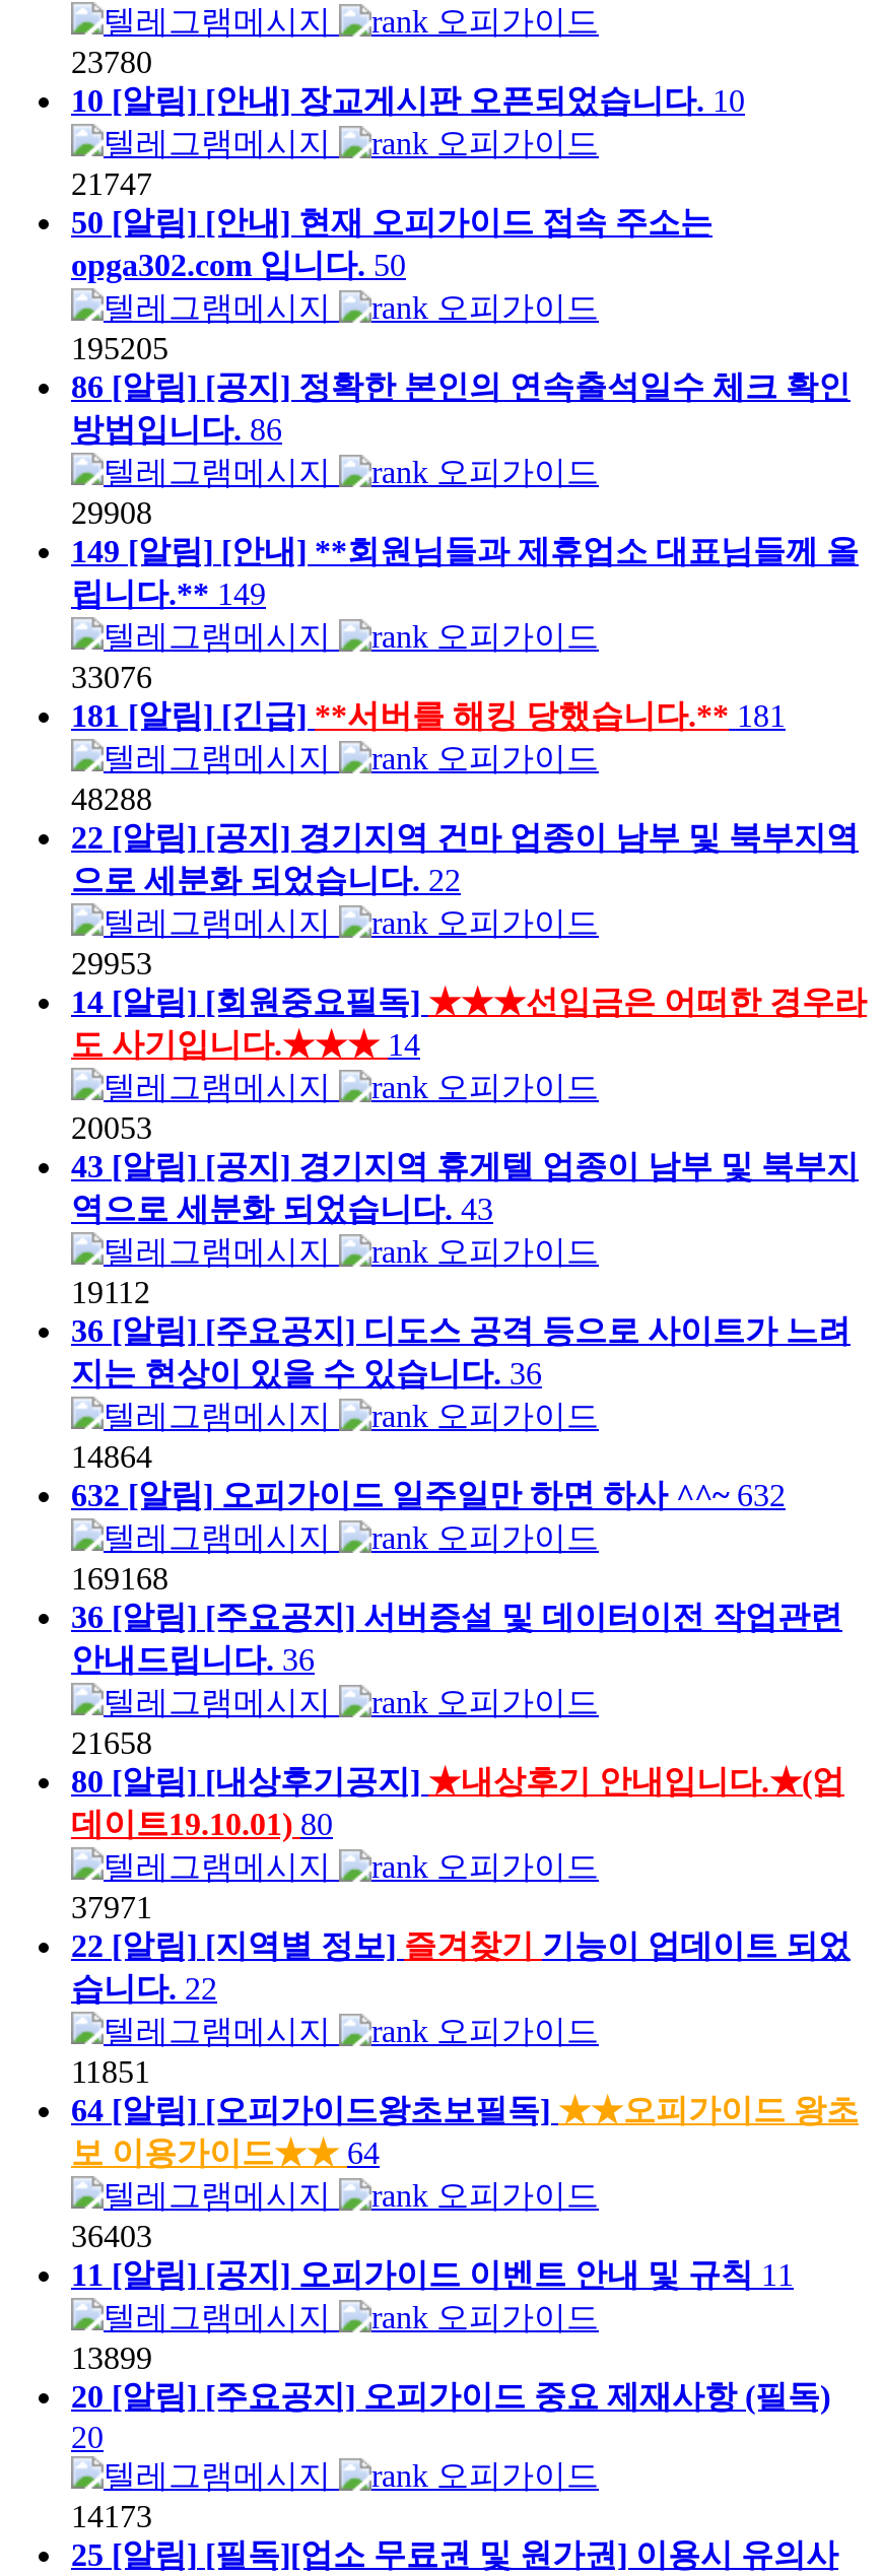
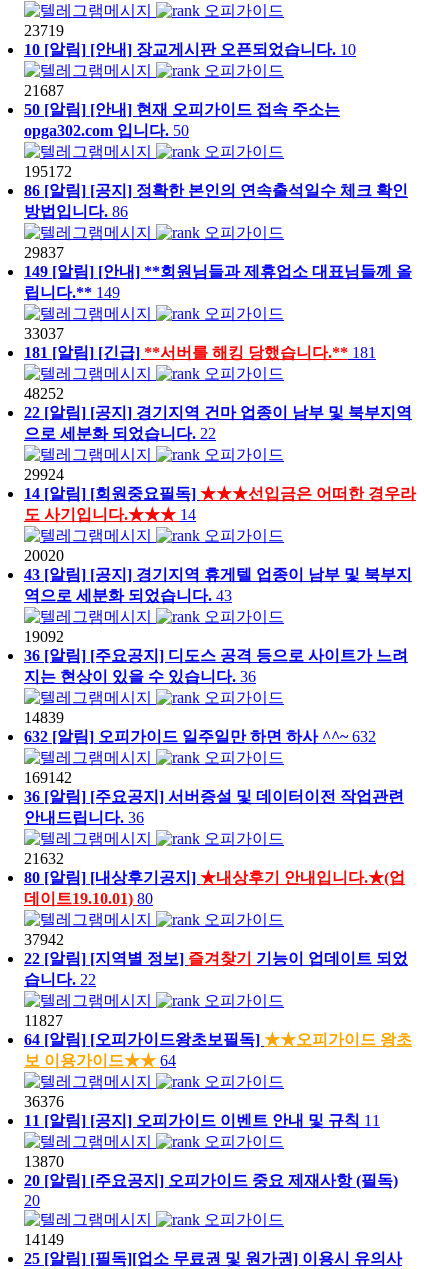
[71,44,152,79] 23780 -> [24,22,64,39] 23719
[71,166,152,201] 21747 -> [24,82,64,99] 21687
[71,330,168,365] 195205 -> [24,163,72,180] 195172
[71,495,152,529] 29908 -> [24,244,64,261] 29837
[71,659,152,694] 33076 -> [24,325,64,342] 33037
[71,781,152,816] 48288 -> [24,385,64,402] 48252
[71,946,152,980] 29953 -> [24,466,64,483] 29924
[71,1110,152,1144] 20053 -> [24,547,64,564] 20020
[71,1274,150,1309] 19112 -> [24,628,64,645] 19092
[71,1439,152,1473] 14864 -> [24,709,64,726] 14839
[71,1561,168,1595] 169168 -> [24,769,72,786] 169142
[71,1725,152,1760] 21658 -> [24,850,64,867] 21632
[71,1889,152,1924] 37971 -> [24,931,64,948] 37942
[71,2054,150,2088] 11851 -> [24,1012,63,1029] 11827
[71,2218,152,2253] 36403 -> [24,1093,64,1110] 36376
[71,2340,152,2375] 13899 -> [24,1153,64,1170] 13870
[71,2498,152,2533] 14173 -> [24,1231,64,1248] 14149

